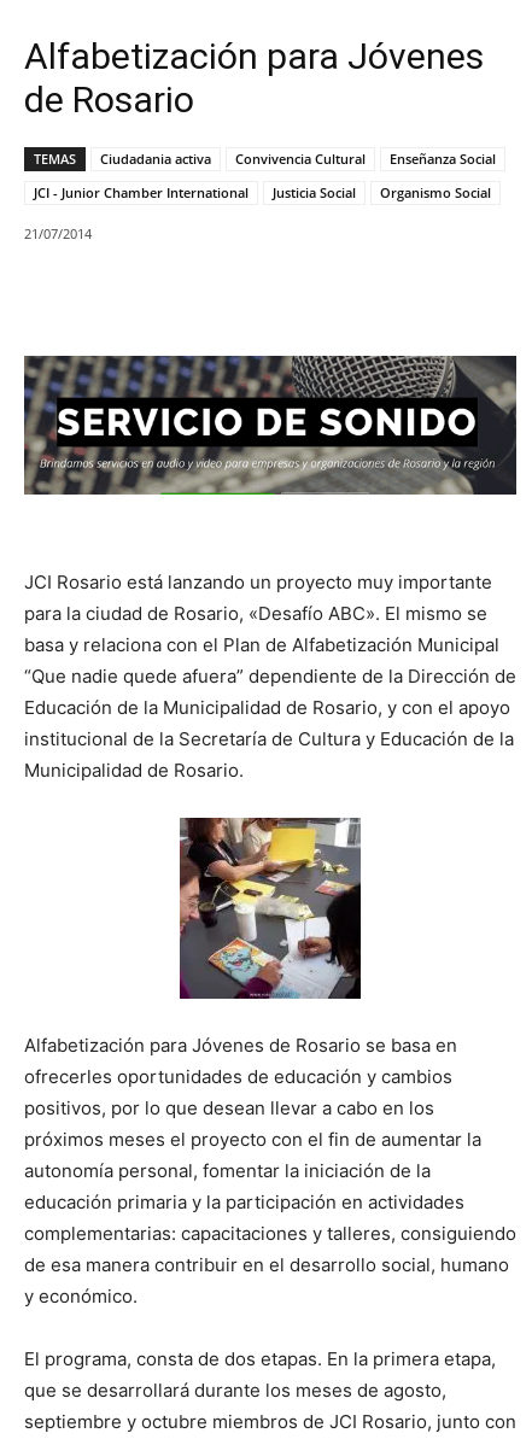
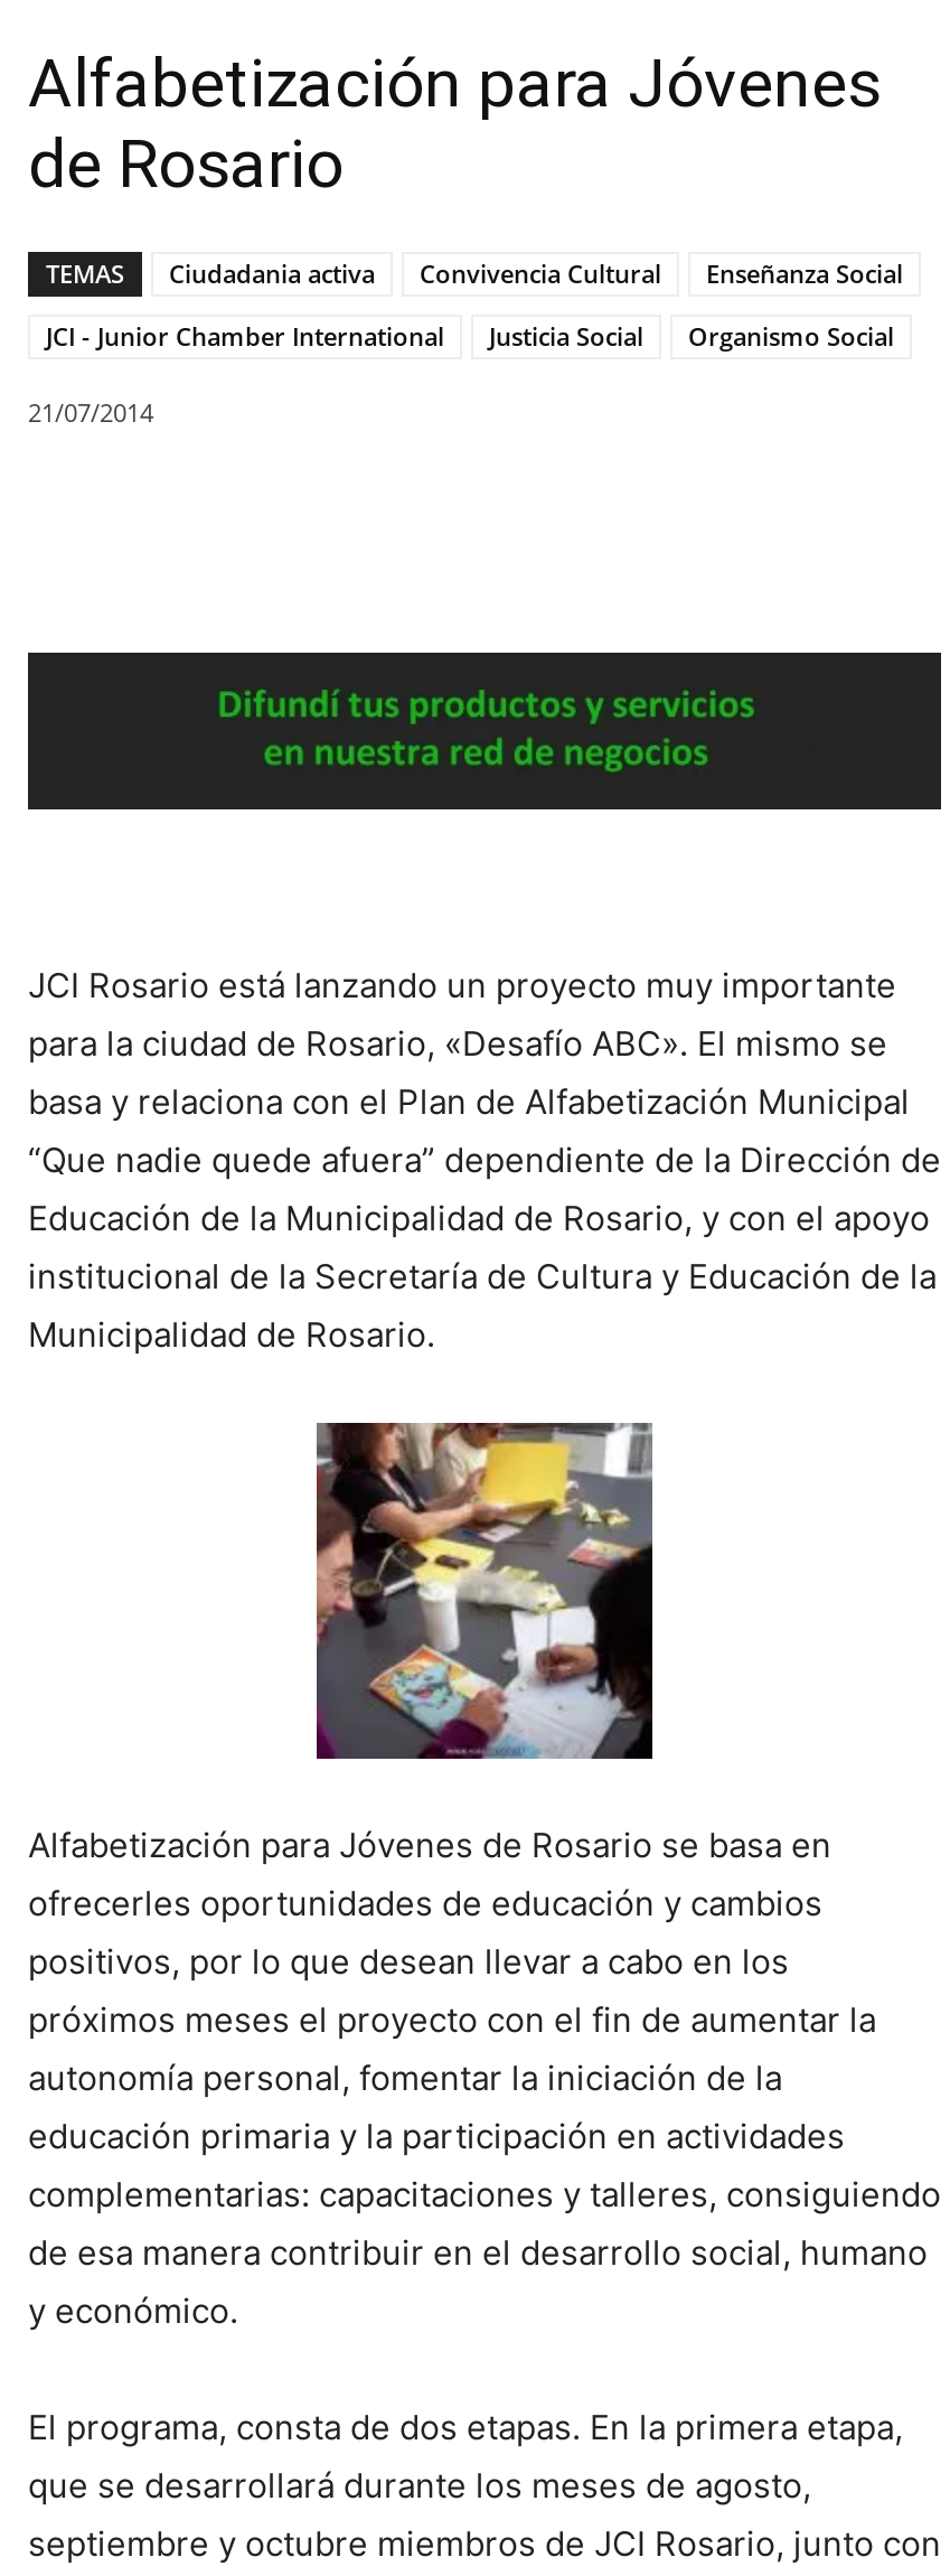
[23,355,518,496] [image] -> [28,639,941,823] [image]

